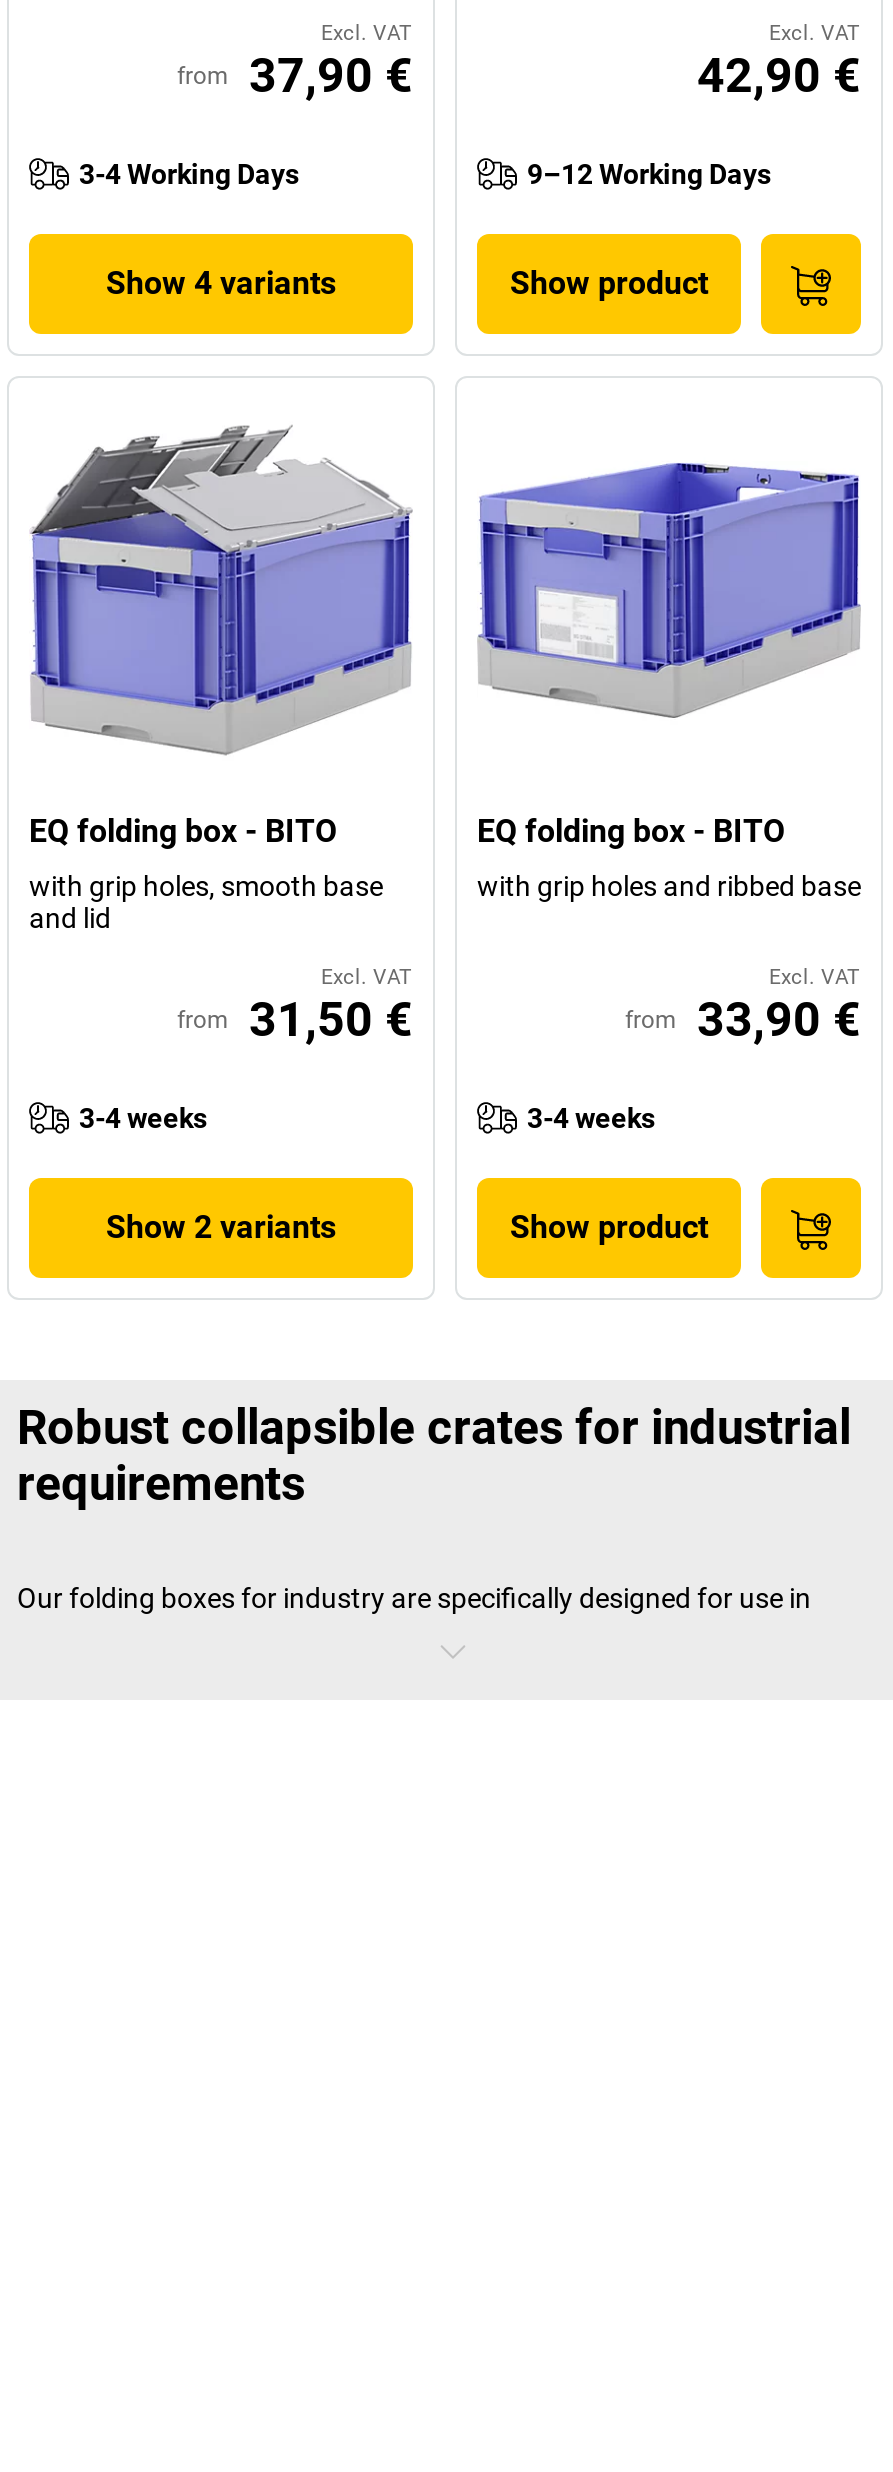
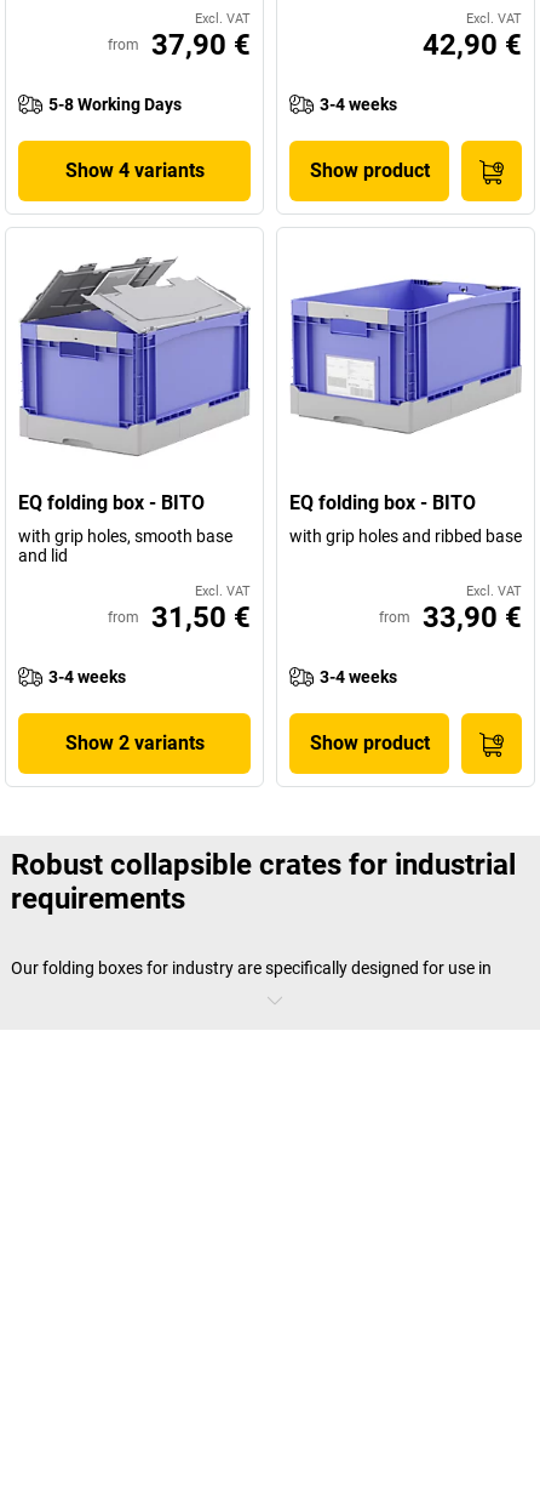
[79,158,299,190] 3-4 Working Days -> [48,95,182,114] 5-8 Working Days
[527,158,771,190] 9–12 Working Days -> [320,95,397,114] 3-4 weeks

